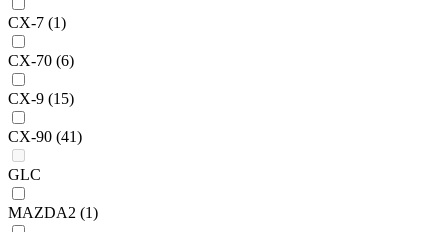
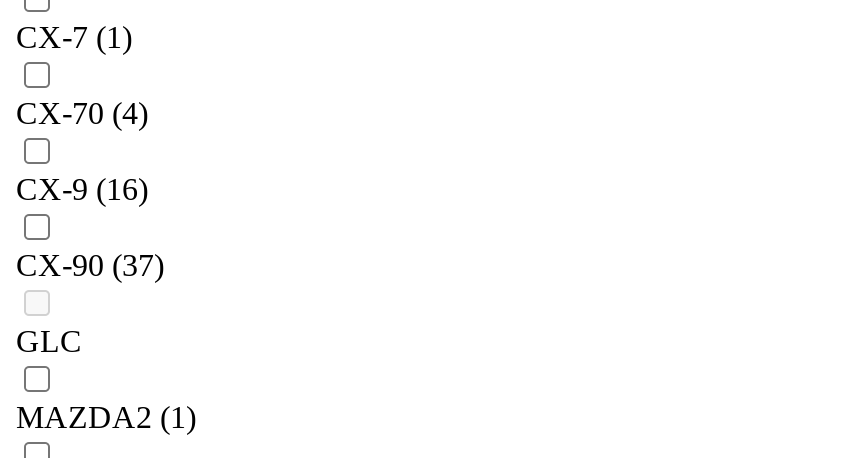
[8,52,74,69] CX-70 (6) -> [16,97,148,131] CX-70 (4)
[8,90,74,107] CX-9 (15) -> [16,173,148,207] CX-9 (16)
[8,128,82,145] CX-90 (41) -> [16,249,164,283] CX-90 (37)

